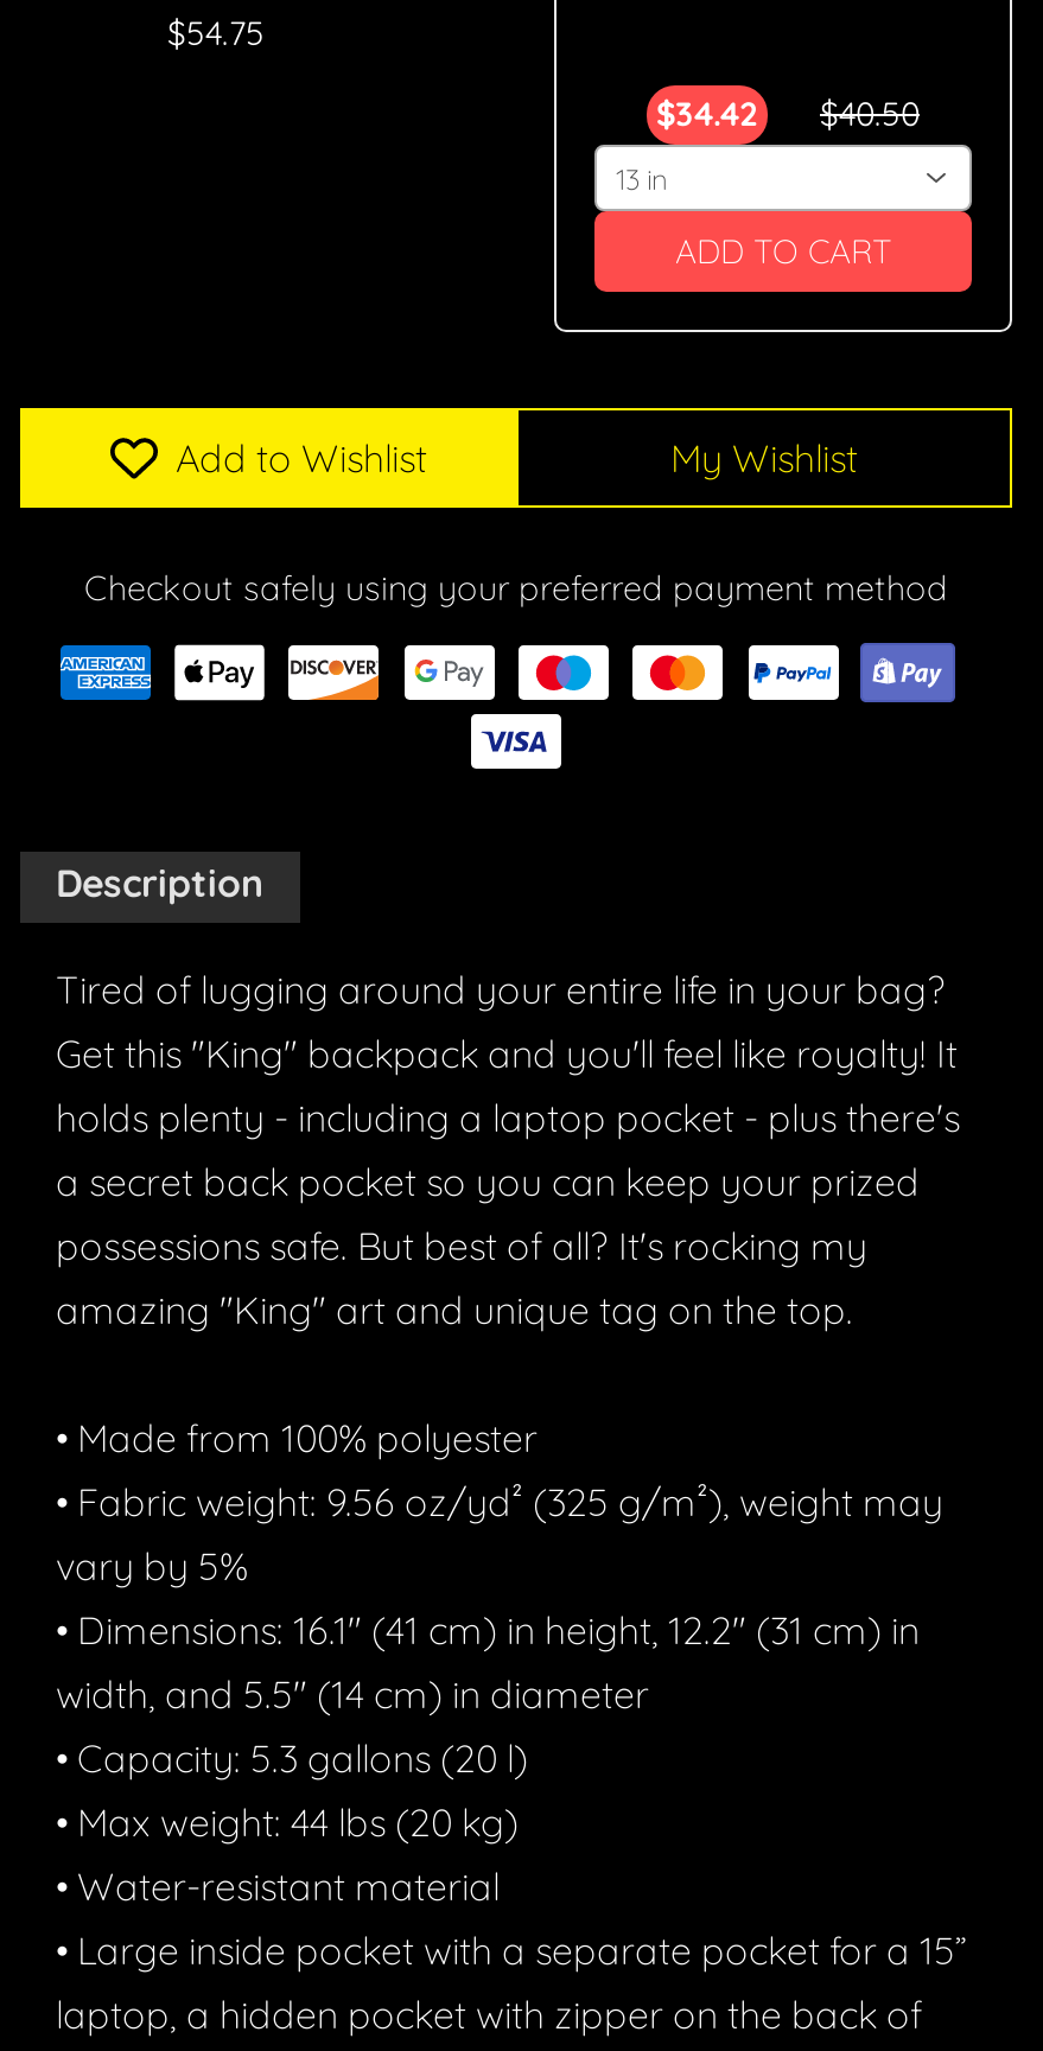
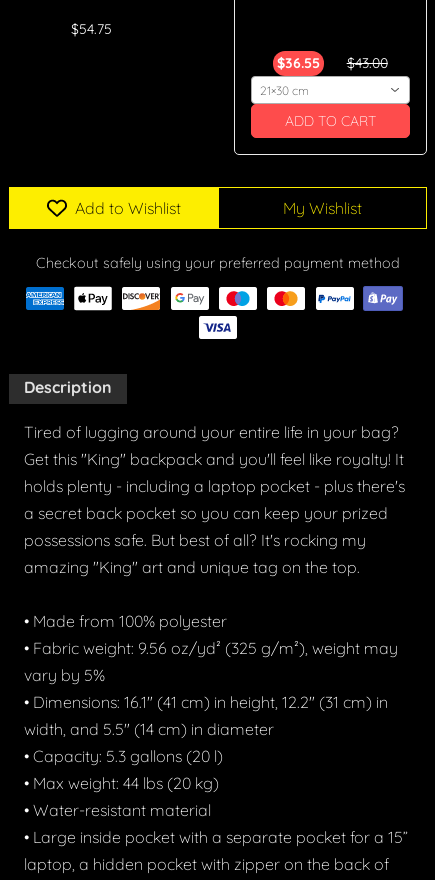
[656,92,920,135] $34.42 | $40.50 -> [277,54,388,72] $36.55 | $43.00
[616,161,668,197] 13 in -> [260,83,309,98] 21×30 cm

